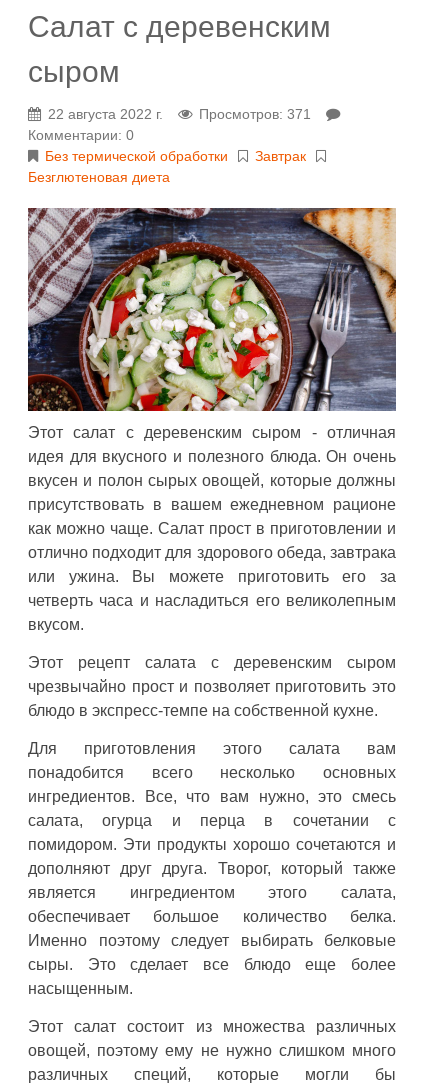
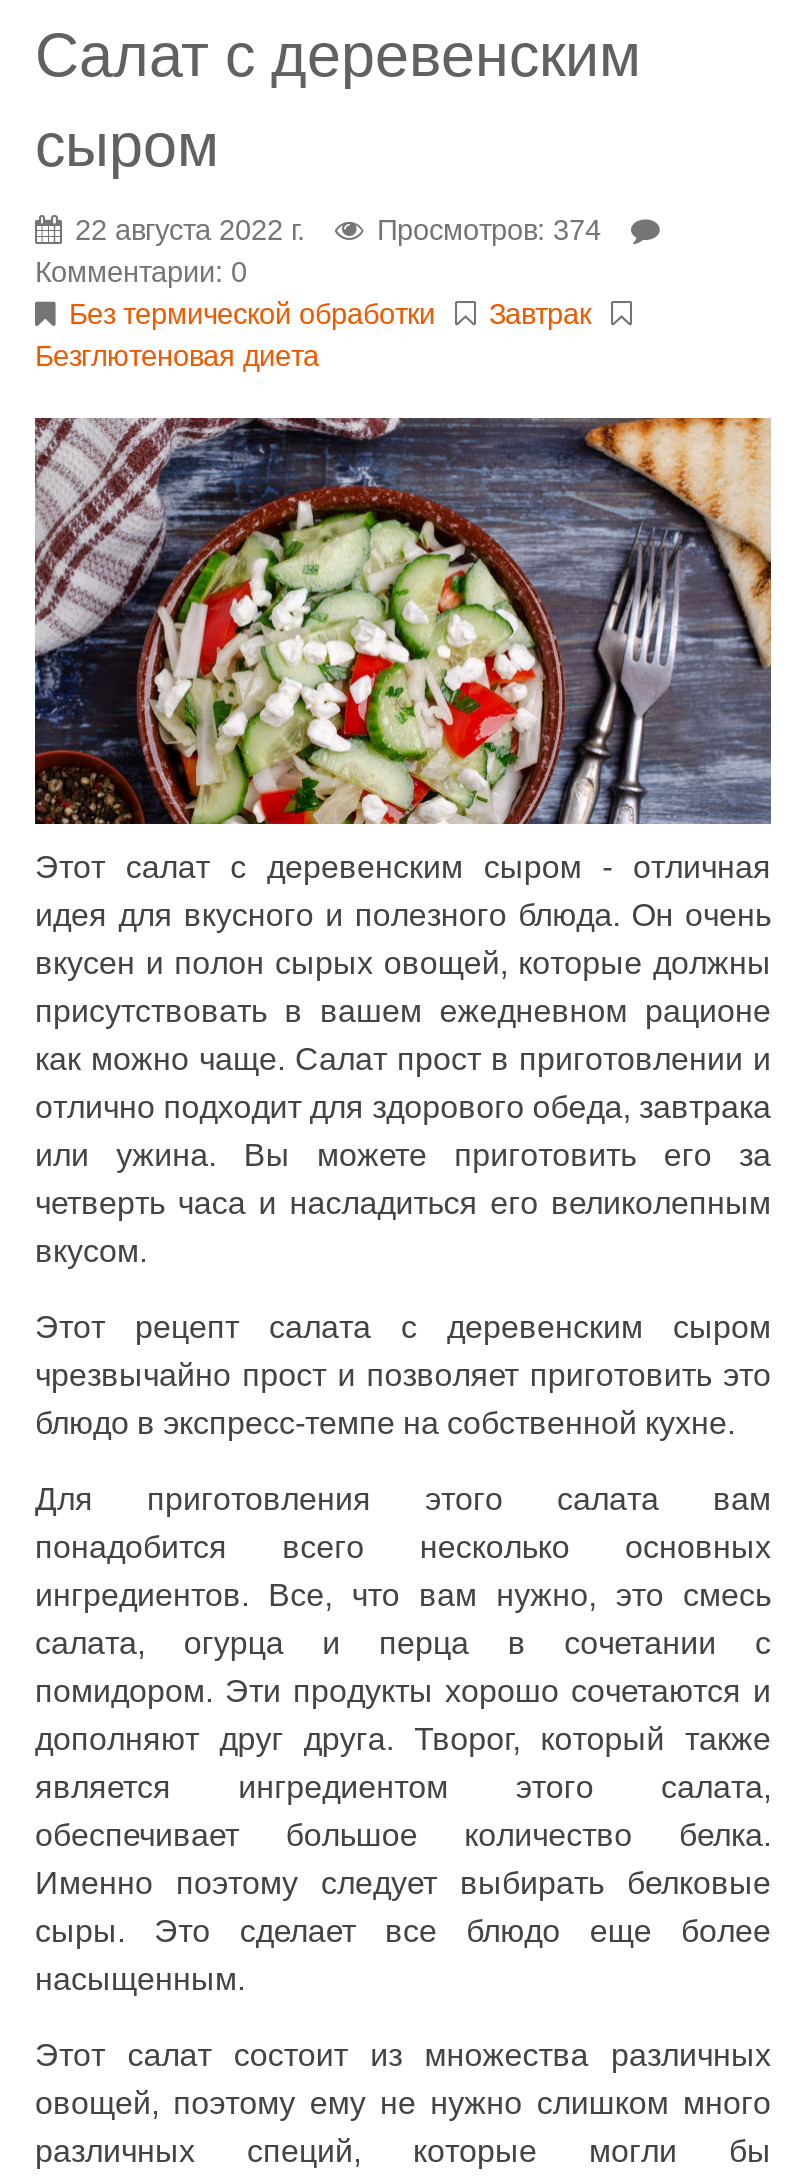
[199,106,311,122] Просмотров: 371 -> [377,214,601,246] Просмотров: 374

